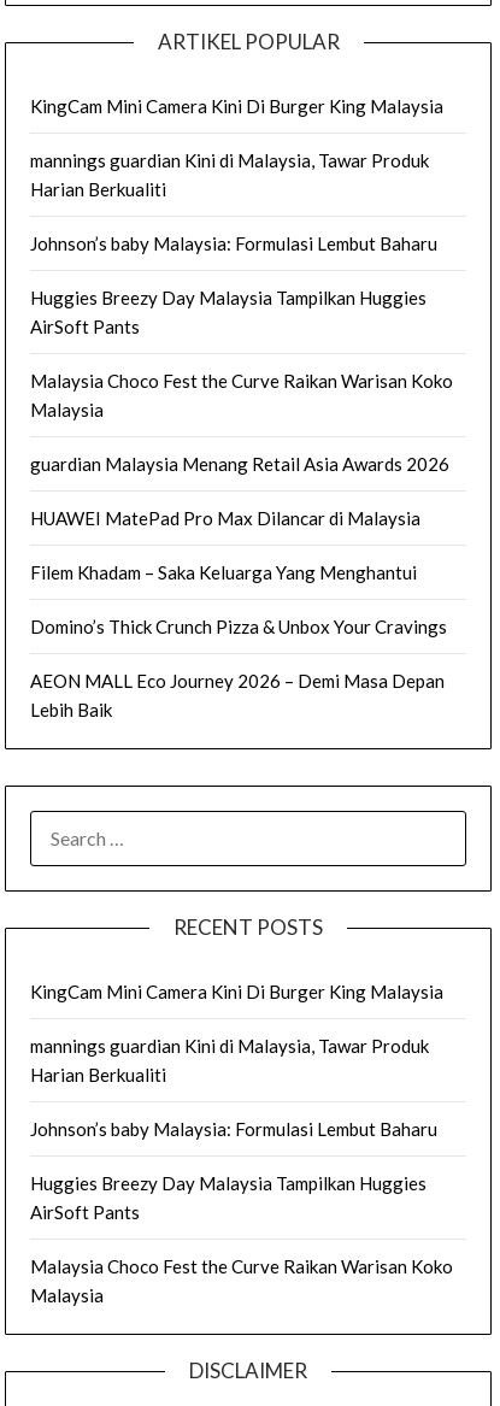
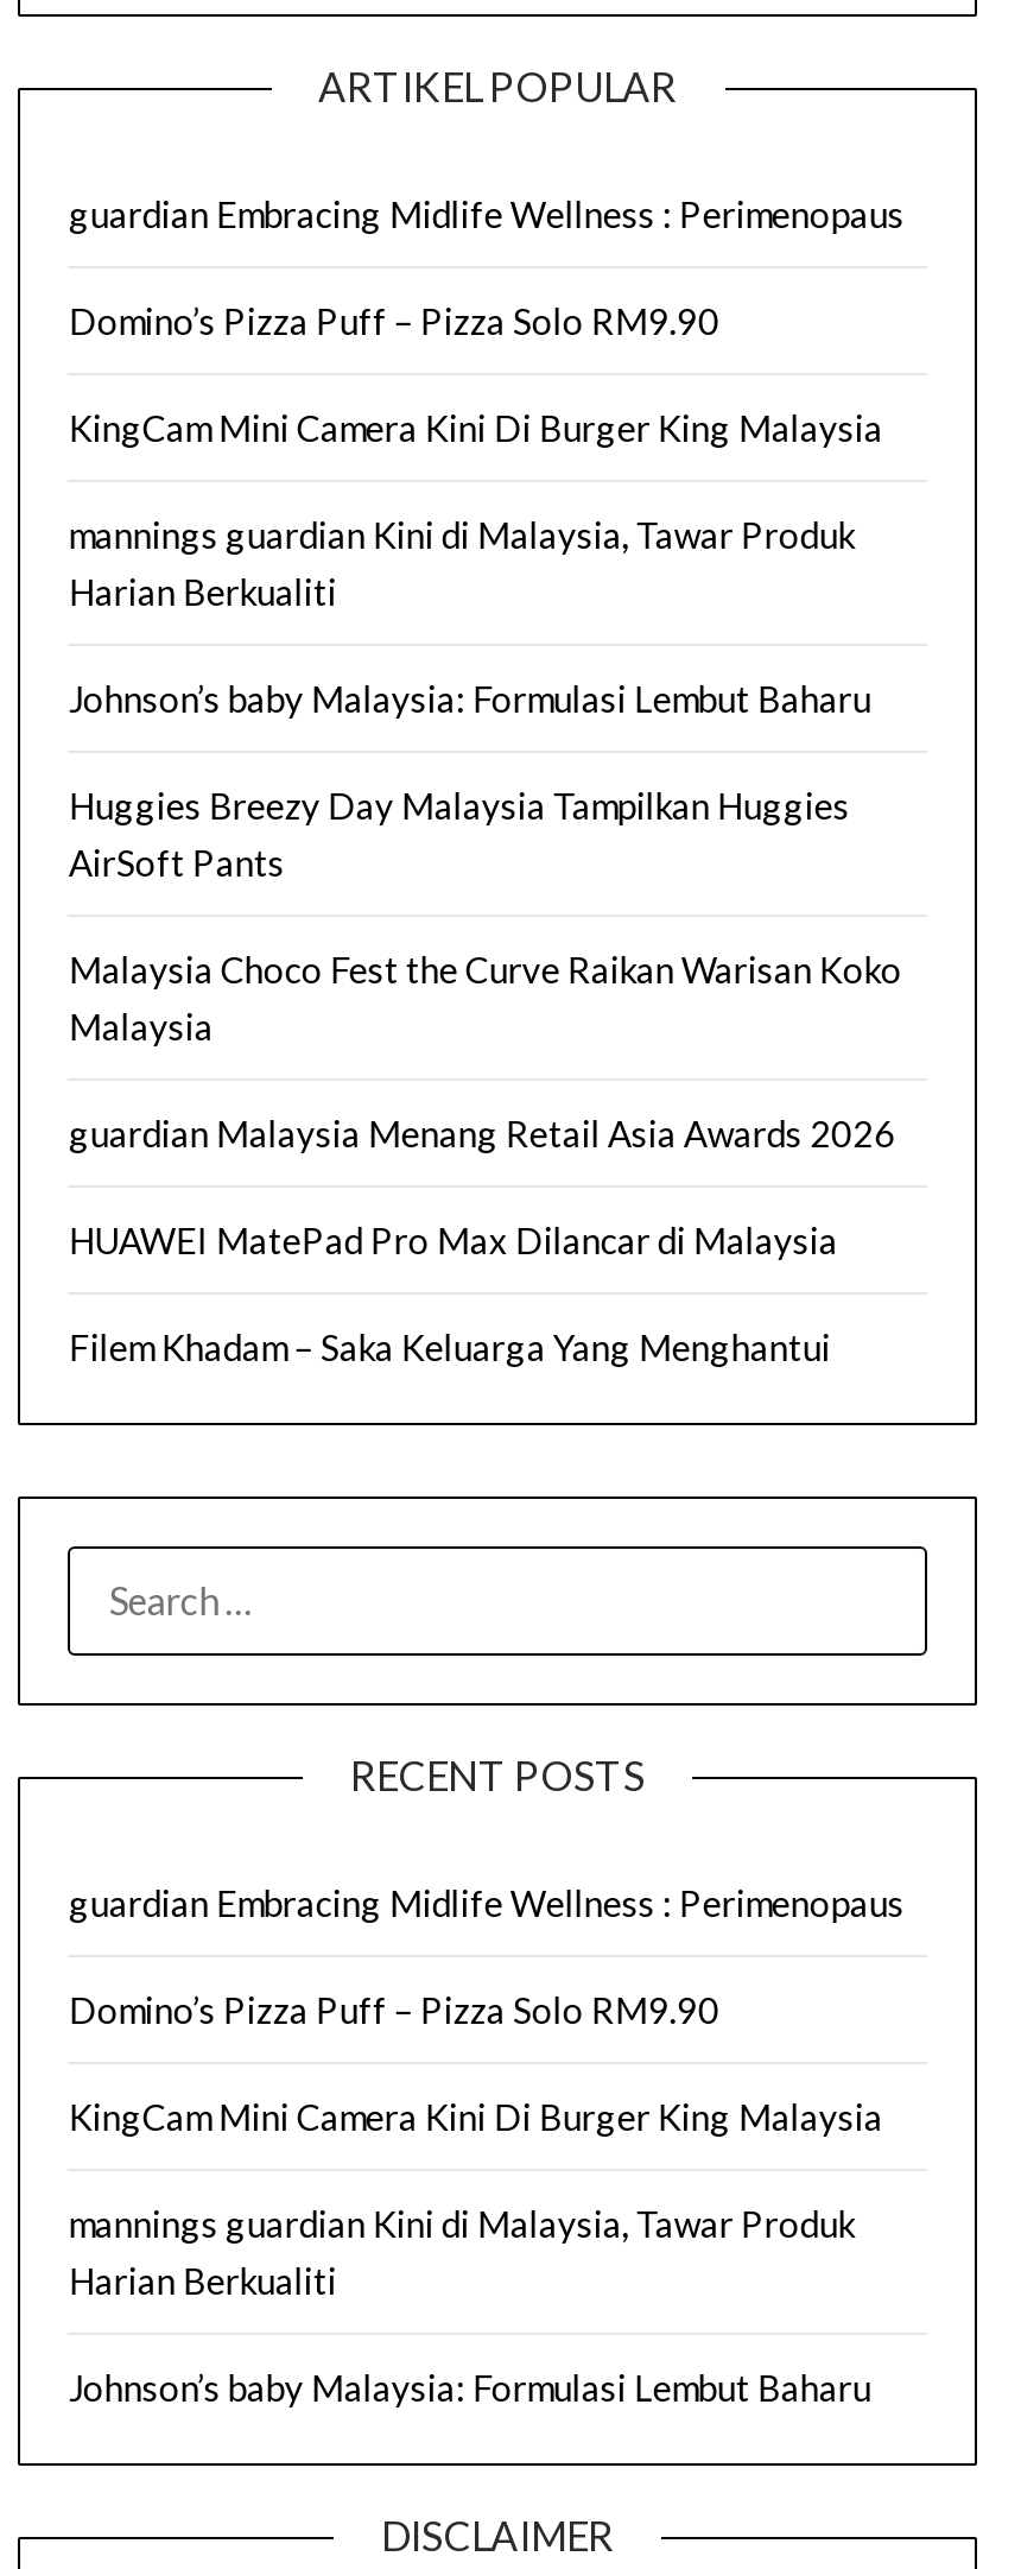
none -> [69,191,904,341] guardian Embracing Midlife Wellness : Perimenopaus | Domino’s Pizza Puff – Pizza Solo RM9.90
moved [31,95,453,583] -> [69,405,902,1367]: KingCam Mini Camera Kini Di Burger King Malaysia | mannings guardian Kini di Malaysia, Tawar Produk | Harian Berkualiti | ... | HUAWEI MatePad Pro Max Dilancar di Malaysia | Filem Khadam – Saka Keluarga Yang Menghantui
[31,616,447,720] Domino’s Thick Crunch Pizza & Unbox Your Cravings | AEON MALL Eco Journey 2026 – Demi Masa Depan | Lebih Baik -> none
none -> [69,1880,904,2030] guardian Embracing Midlife Wellness : Perimenopaus | Domino’s Pizza Puff – Pizza Solo RM9.90
moved [31,981,444,1140] -> [69,2094,883,2407]: KingCam Mini Camera Kini Di Burger King Malaysia | mannings guardian Kini di Malaysia, Tawar Produk | Harian Berkualiti | Johnson’s baby Malaysia: Formulasi Lembut Baharu
[31,1172,453,1306] Huggies Breezy Day Malaysia Tampilkan Huggies | AirSoft Pants | Malaysia Choco Fest the Curve Raikan Warisan Koko | Malaysia -> none

